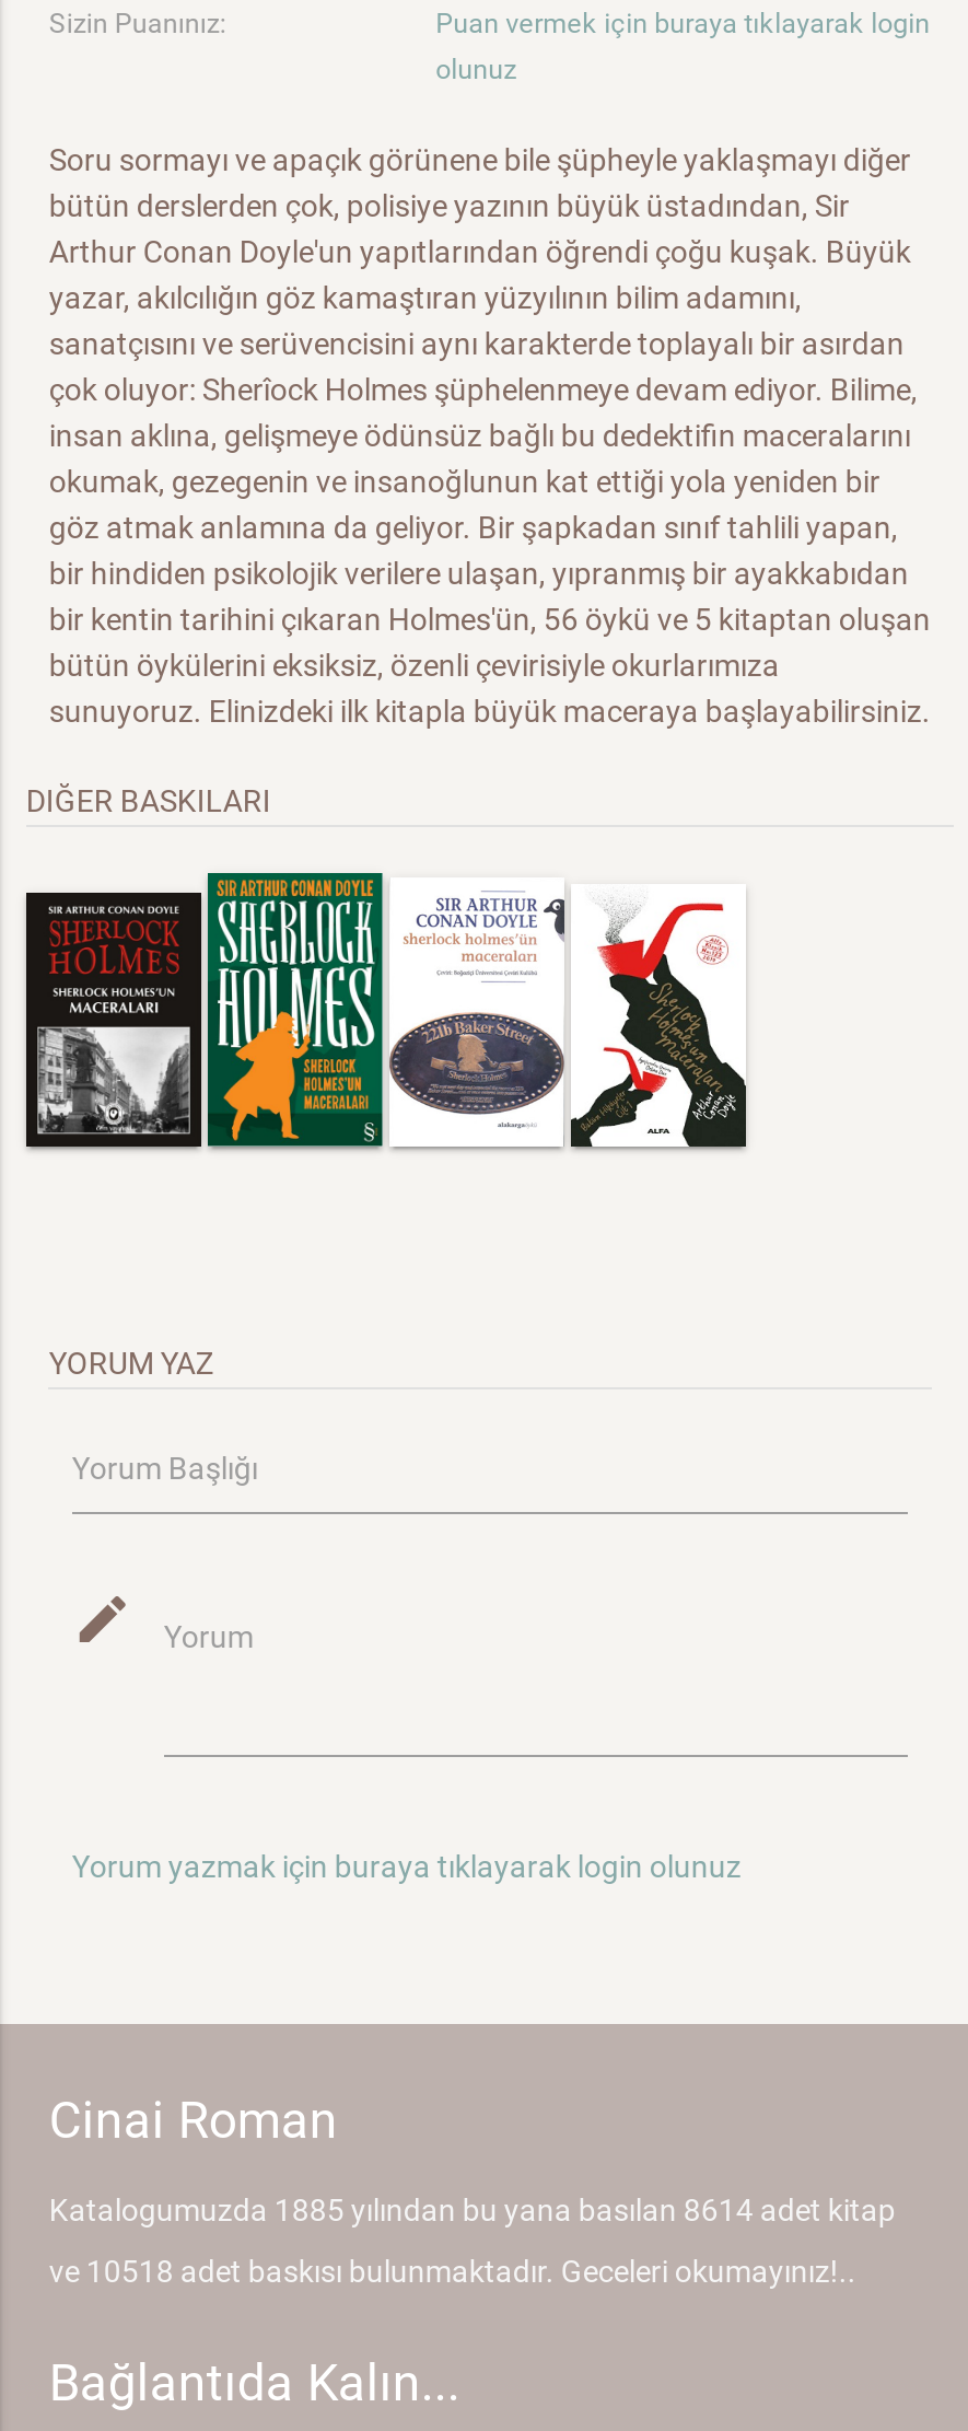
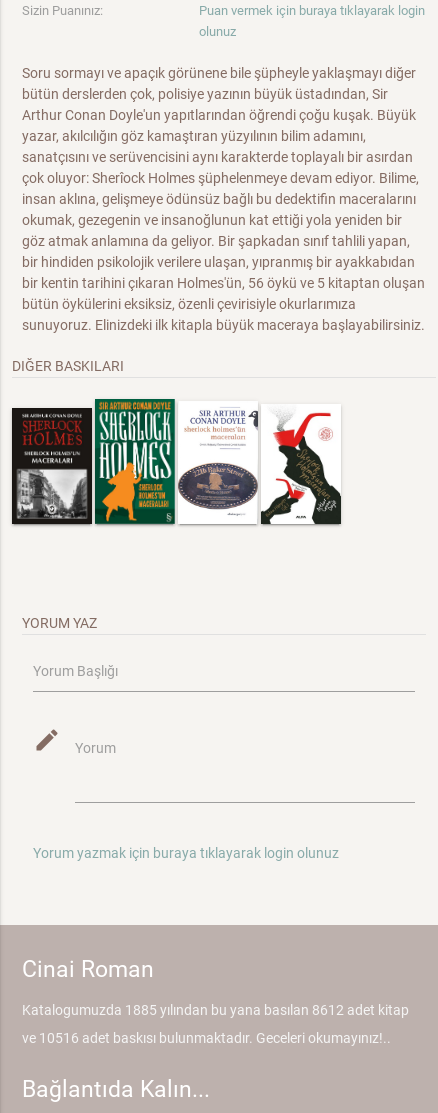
[49,2191,896,2226] Katalogumuzda 1885 yılından bu yana basılan 8614 adet kitap -> [22,1001,409,1017] Katalogumuzda 1885 yılından bu yana basılan 8612 adet kitap
[49,2253,856,2288] ve 10518 adet baskısı bulunmaktadır. Geceleri okumayınız!.. -> [22,1029,391,1045] ve 10516 adet baskısı bulunmaktadır. Geceleri okumayınız!..

